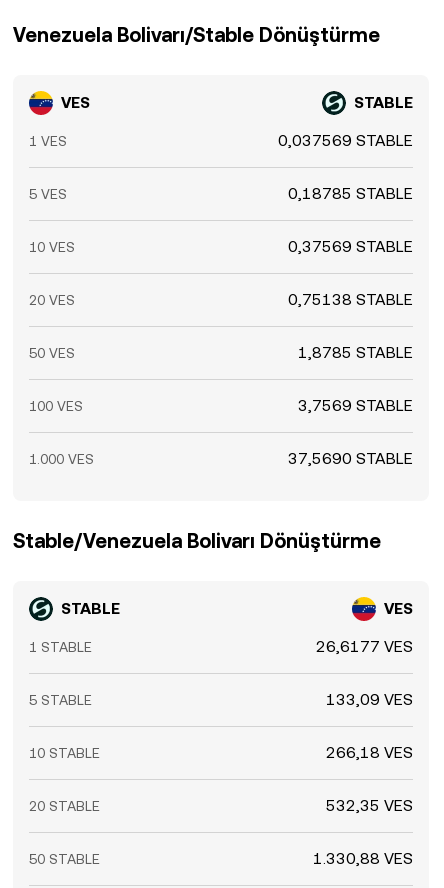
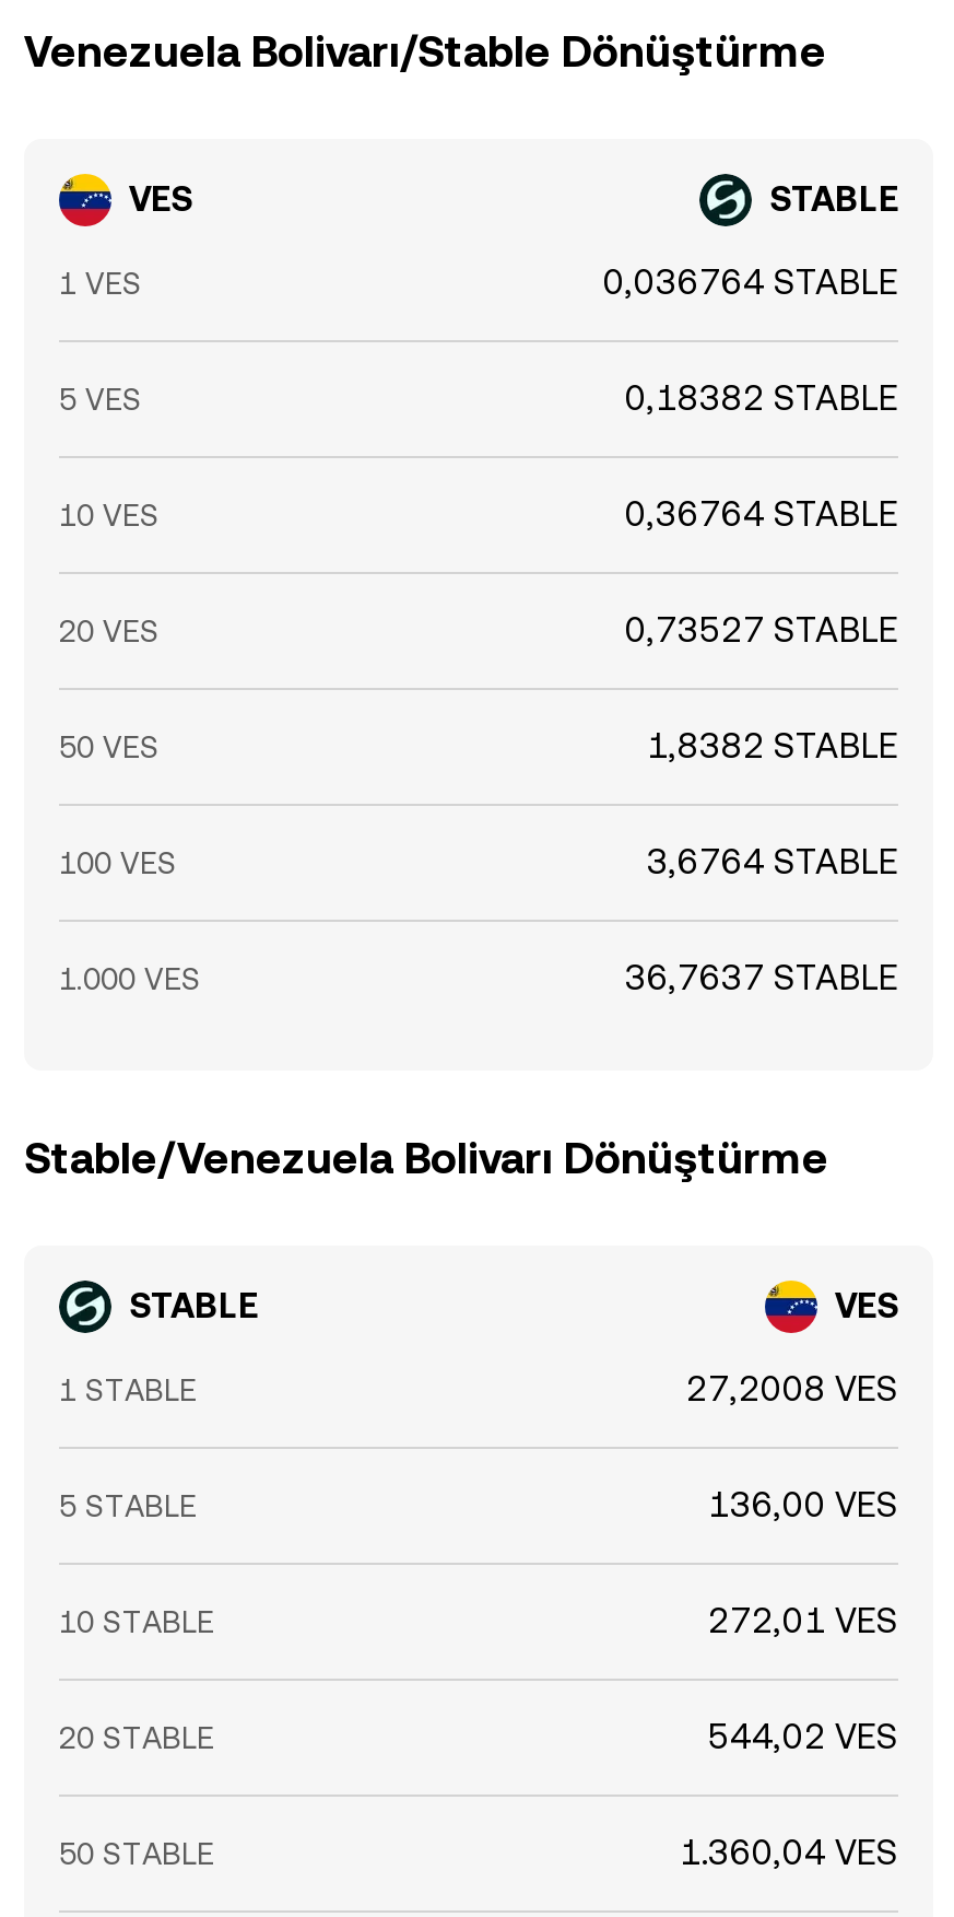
[278,131,413,150] 0,037569 STABLE -> [603,261,898,303] 0,036764 STABLE
[288,184,413,203] 0,18785 STABLE -> [625,377,898,419] 0,18382 STABLE
[288,237,413,256] 0,37569 STABLE -> [625,493,898,535] 0,36764 STABLE
[288,290,413,309] 0,75138 STABLE -> [625,609,898,651] 0,73527 STABLE
[298,343,413,362] 1,8785 STABLE -> [647,725,898,767] 1,8382 STABLE
[298,396,413,415] 3,7569 STABLE -> [647,841,898,882] 3,6764 STABLE
[288,449,413,468] 37,5690 STABLE -> [625,957,898,998] 36,7637 STABLE
[316,637,413,656] 26,6177 VES -> [686,1368,898,1410] 27,2008 VES
[326,690,413,709] 133,09 VES -> [708,1484,898,1526] 136,00 VES
[326,743,413,762] 266,18 VES -> [708,1600,898,1641] 272,01 VES
[326,796,413,815] 532,35 VES -> [708,1716,898,1757] 544,02 VES
[313,849,413,868] 1.330,88 VES -> [680,1832,898,1873] 1.360,04 VES

